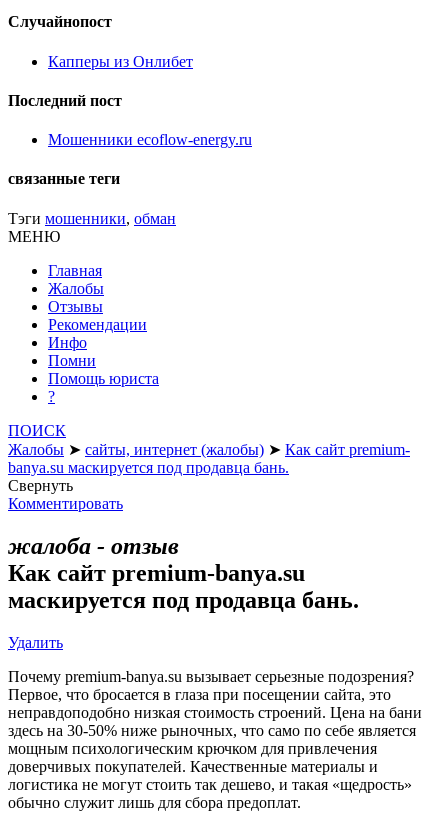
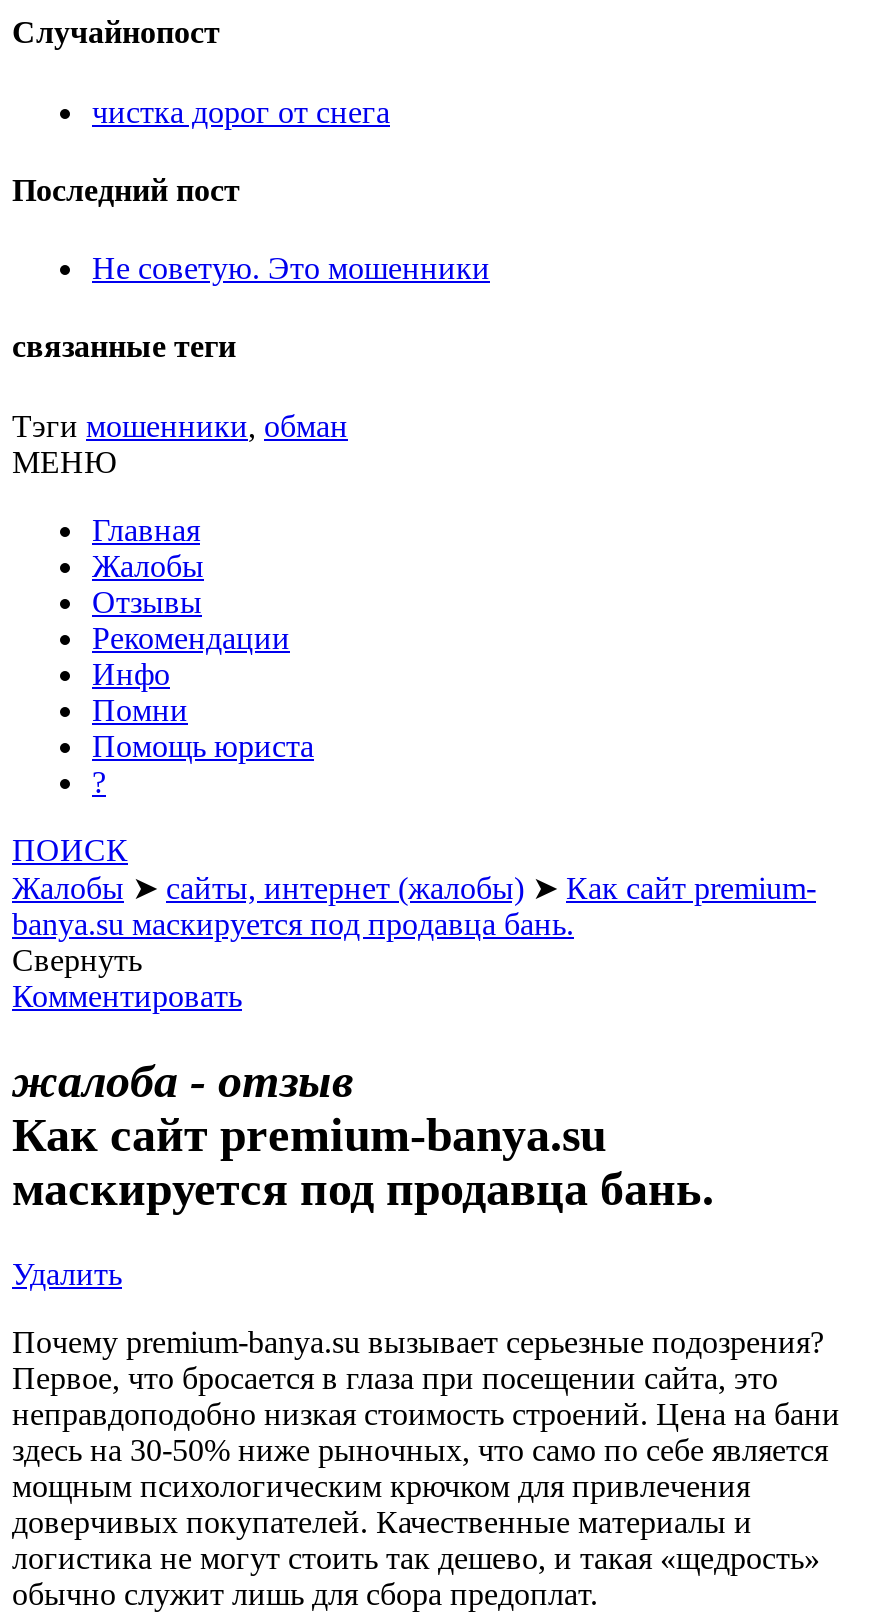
[48,53,193,70] Капперы из Онлибет -> [92,94,390,128] чистка дорог от снега
[48,131,252,148] Мошенники ecoflow-energy.ru -> [92,251,490,285] Не советую. Это мошенники

